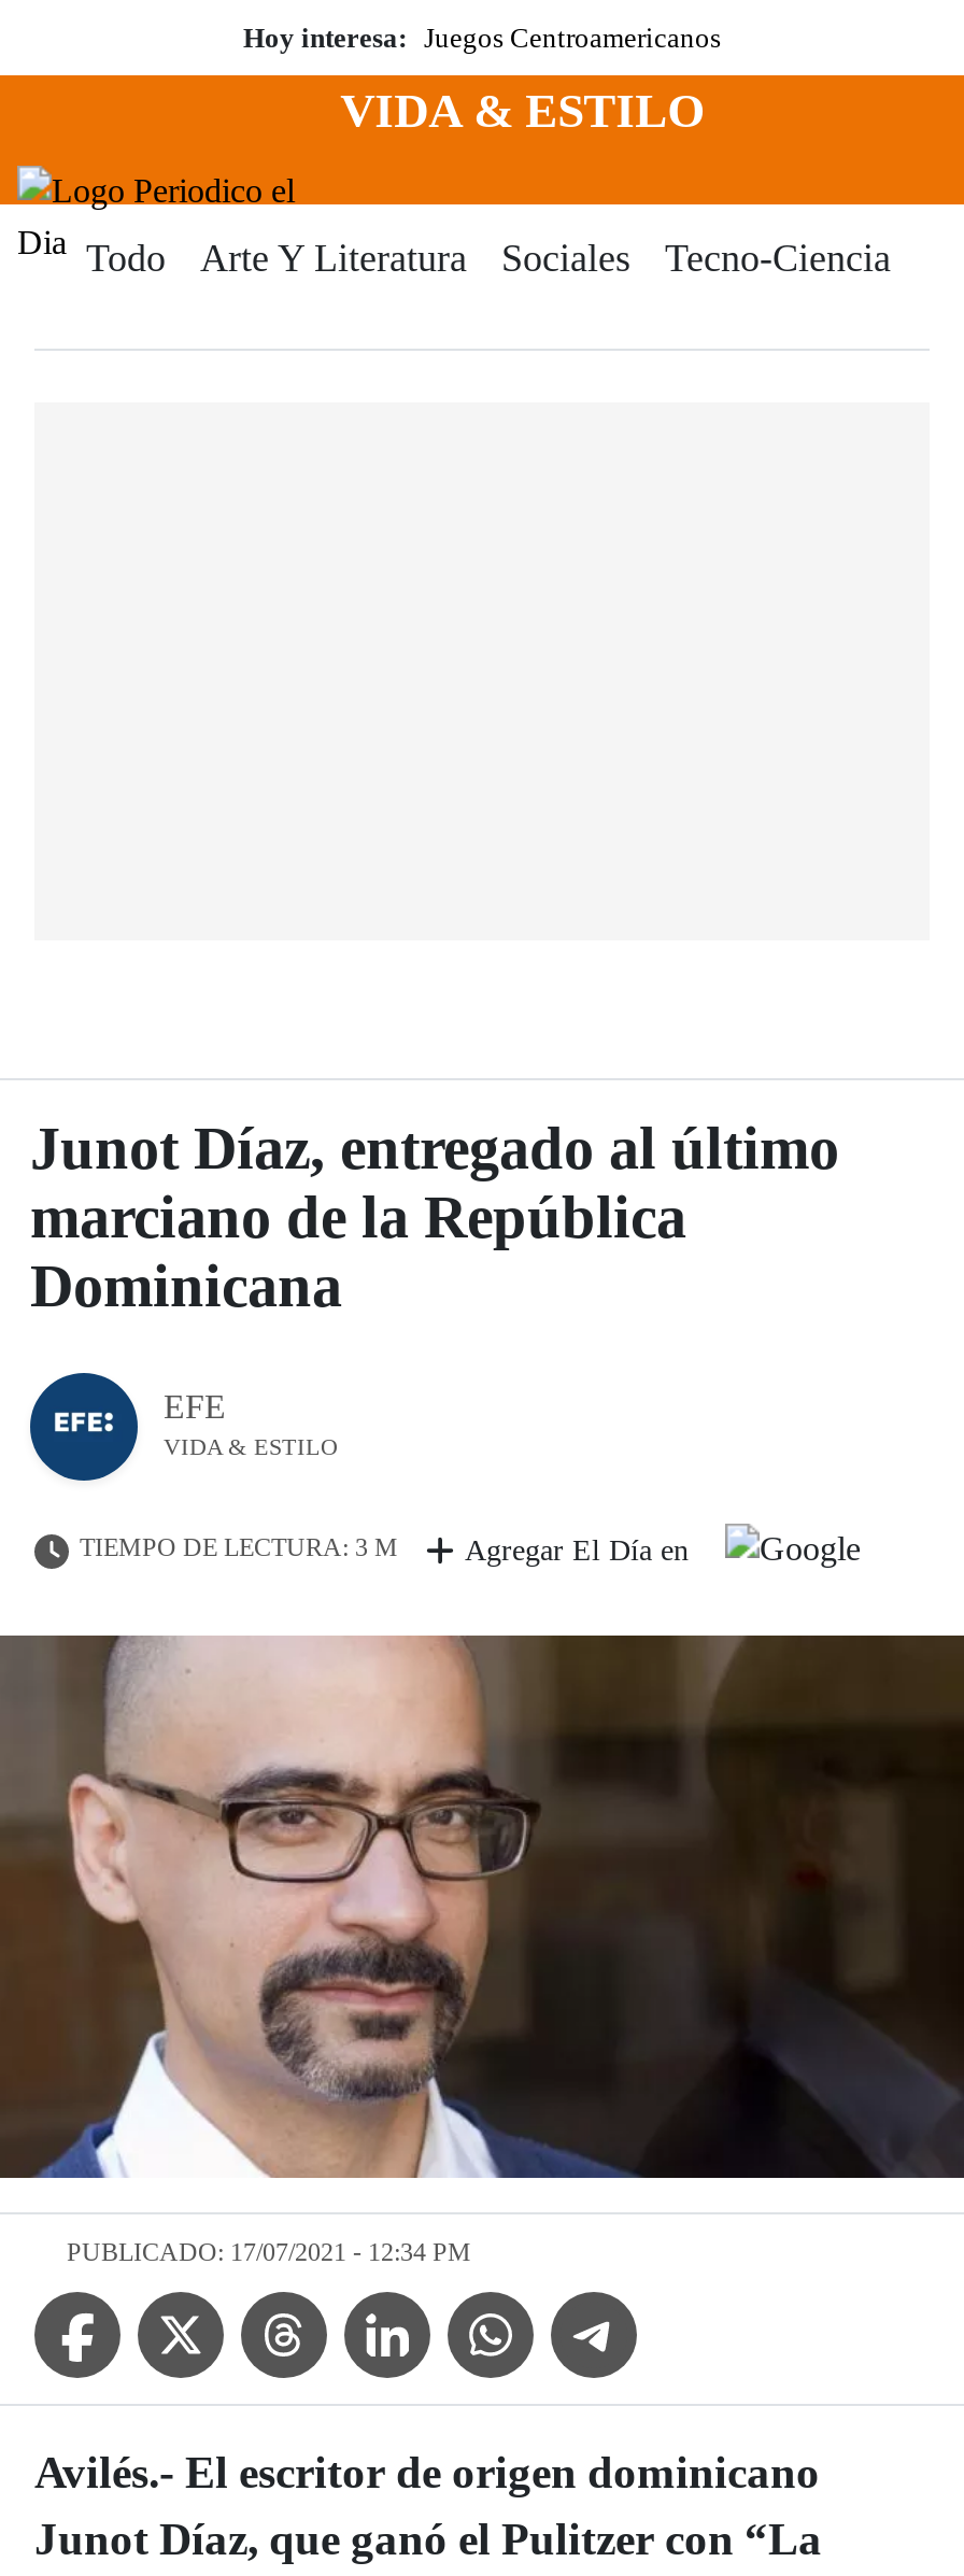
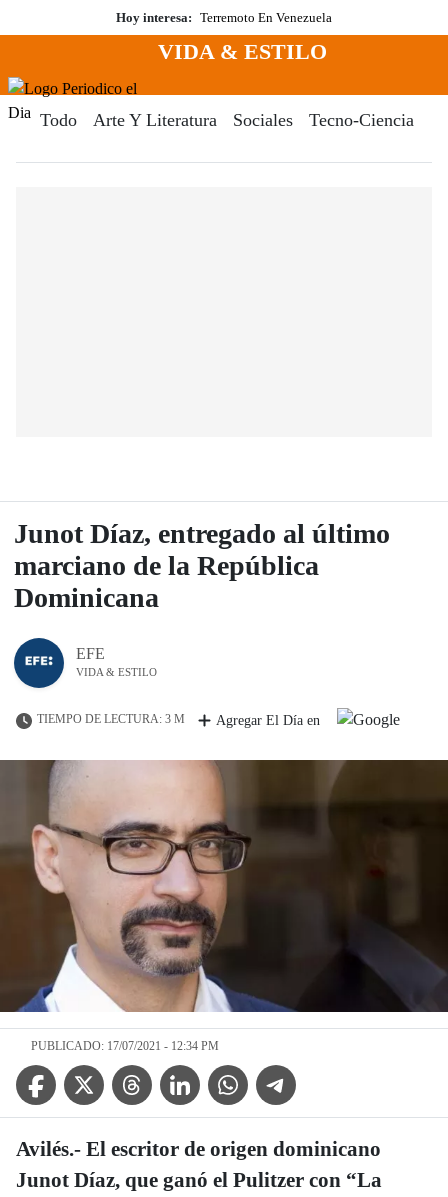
[243,22,721,54] Hoy interesa: Juegos Centroamericanos -> [116,10,332,25] Hoy interesa: Terremoto En Venezuela

